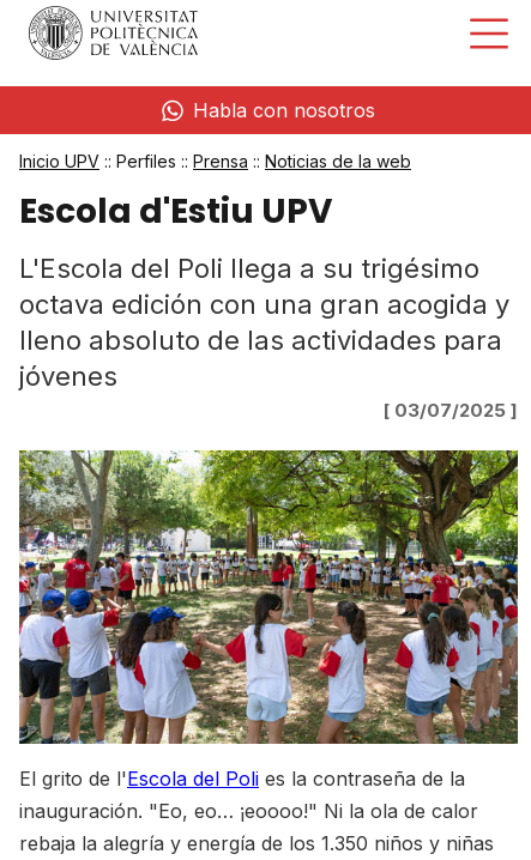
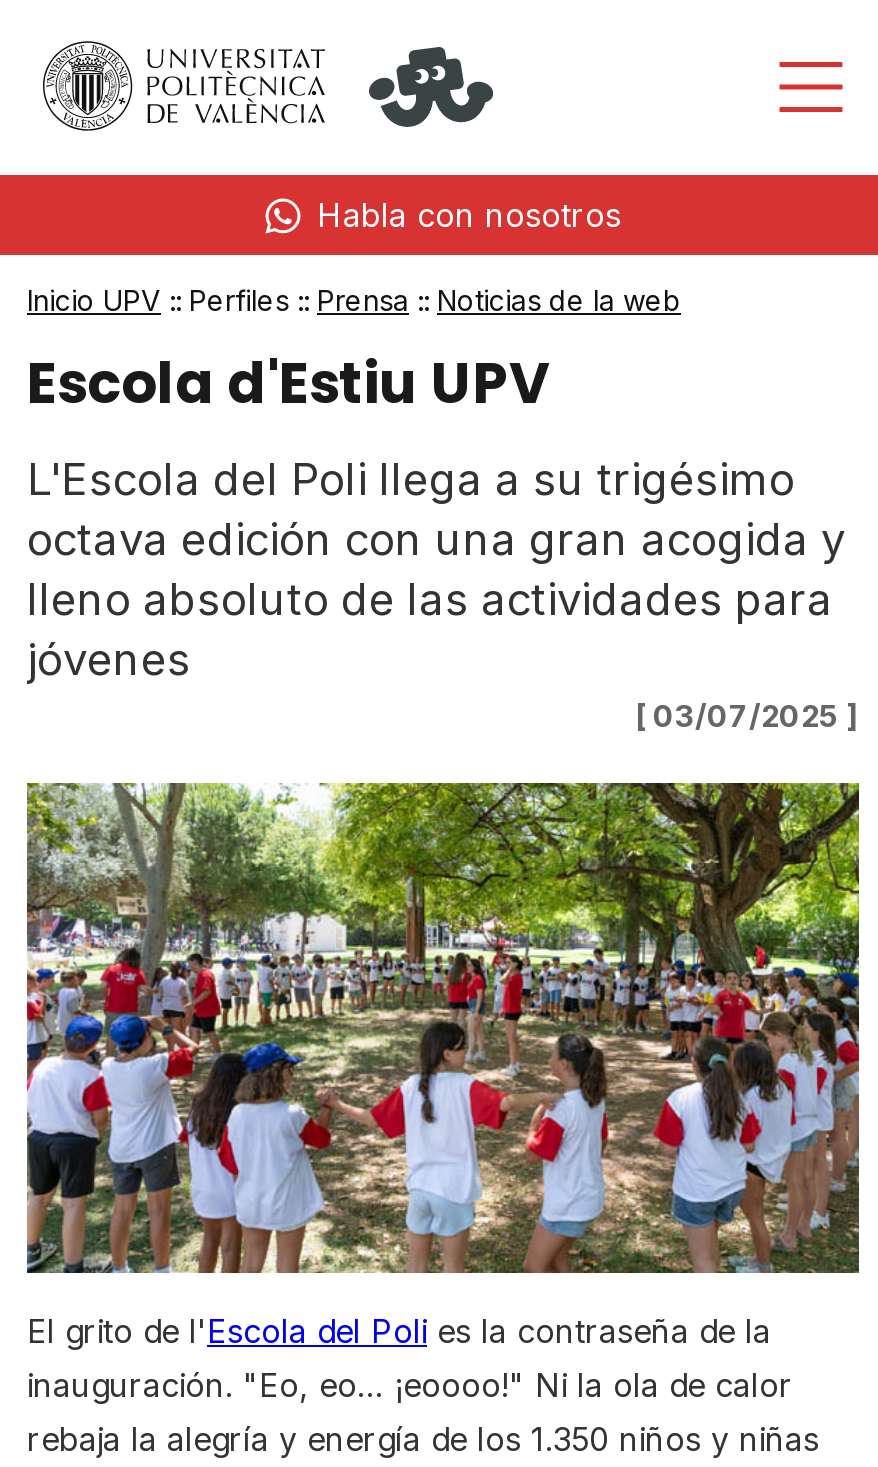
none -> [367,45,495,129] [image]

